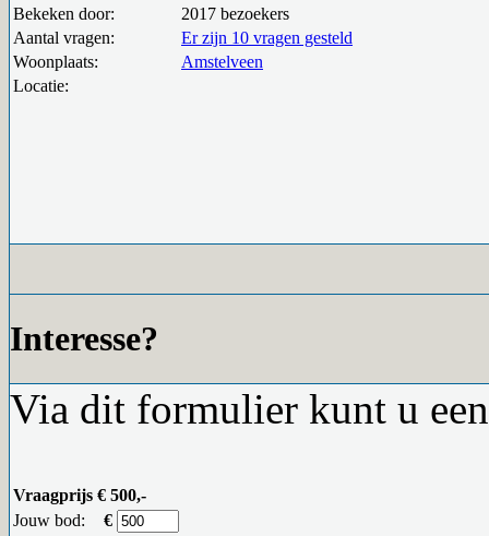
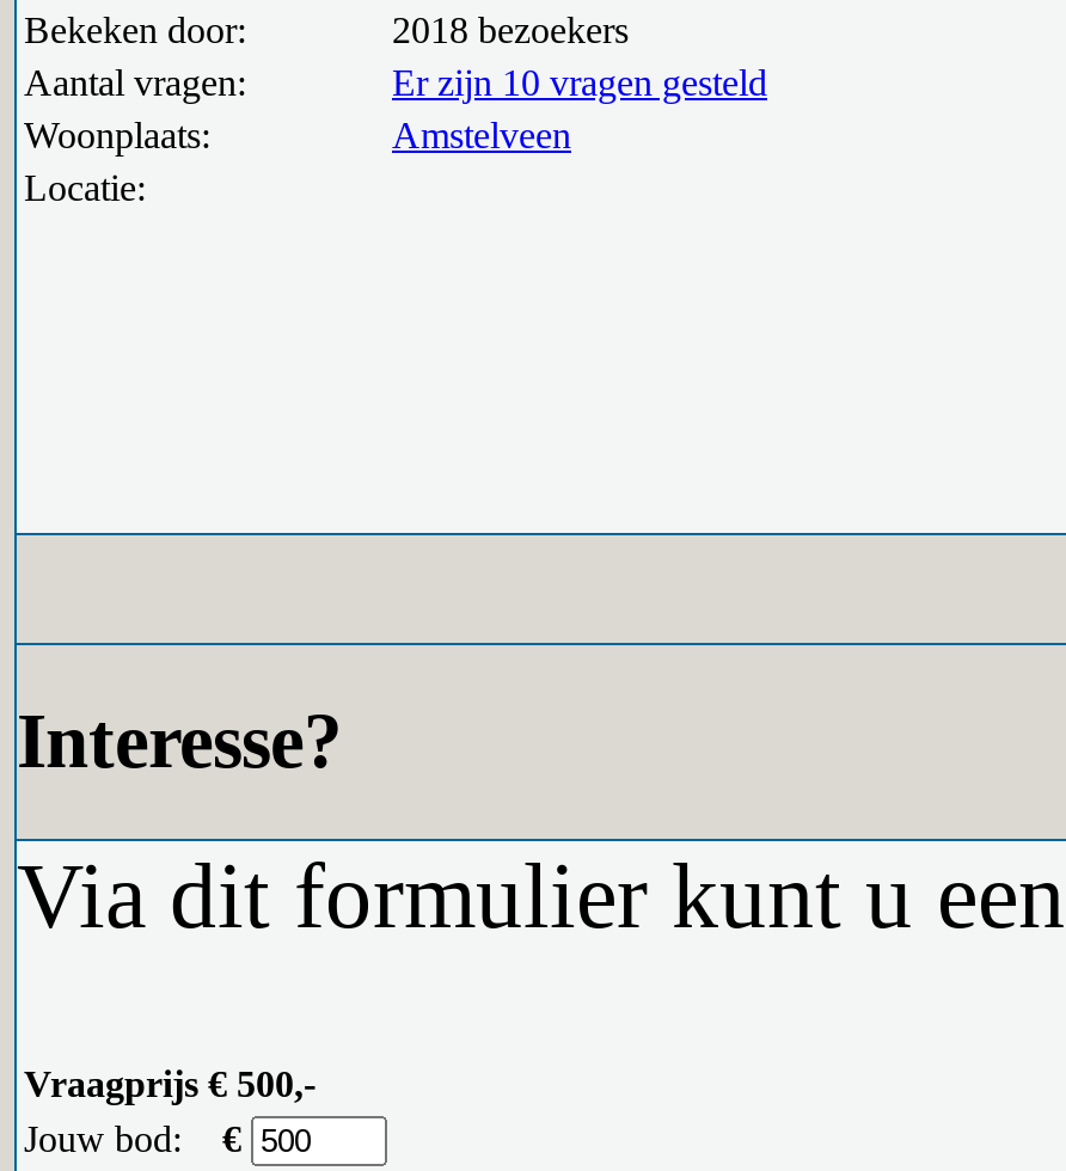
[181,4,289,23] 2017 bezoekers -> [392,9,629,50] 2018 bezoekers

